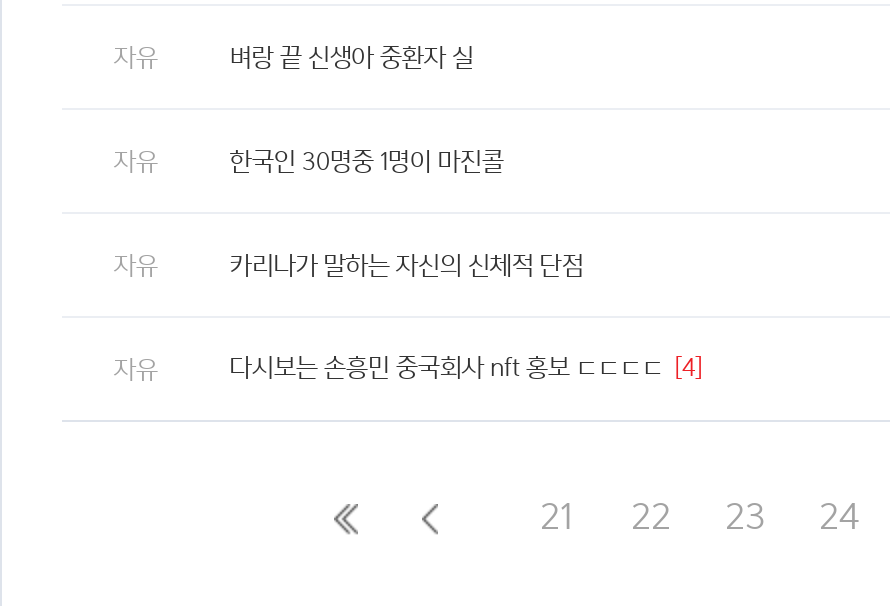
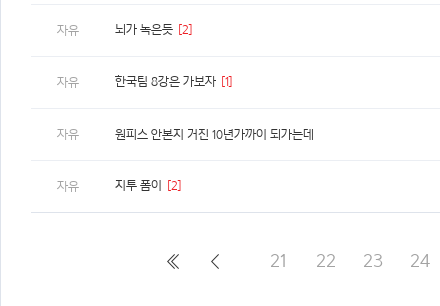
[230,42,474,72] 벼랑 끝 신생아 중환자 실 -> [115,22,192,37] 뇌가 녹은듯 [2]
[230,146,504,176] 한국인 30명중 1명이 마진콜 -> [115,74,232,89] 한국팀 8강은 가보자 [1]
[230,250,584,280] 카리나가 말하는 자신의 신체적 단점 -> [115,127,314,142] 원피스 안본지 거진 10년가까이 되가는데
[230,352,702,382] 다시보는 손흥민 중국회사 nft 홍보 ㄷㄷㄷㄷ [4] -> [115,178,181,193] 지투 폼이 [2]

